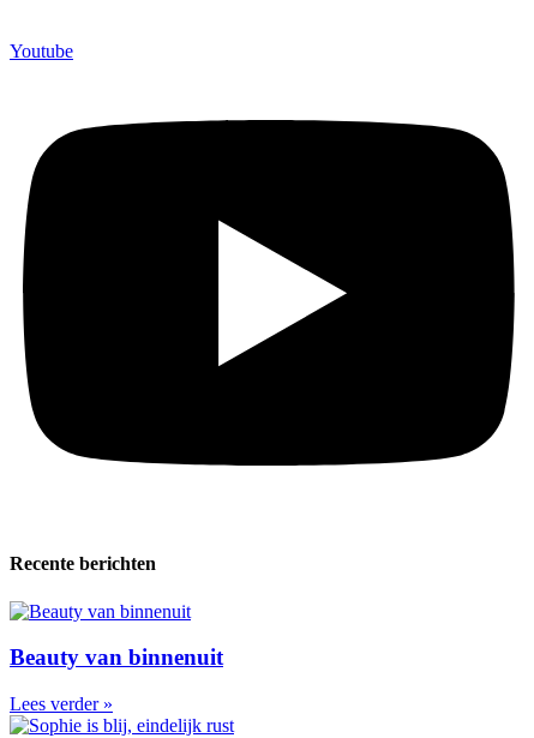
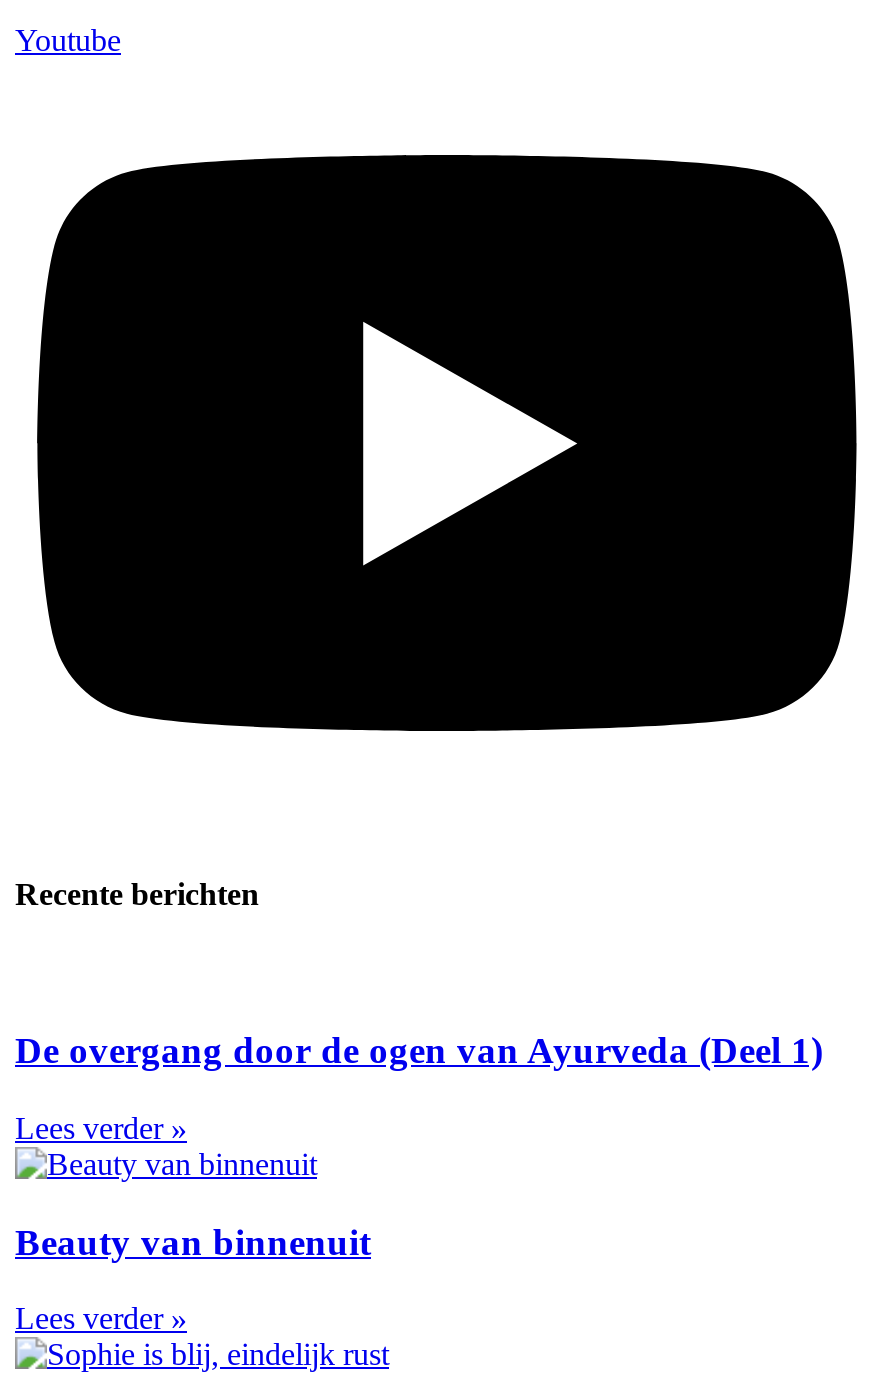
none -> [15,1029,823,1145] De overgang door de ogen van Ayurveda (Deel 1) | Lees verder »

